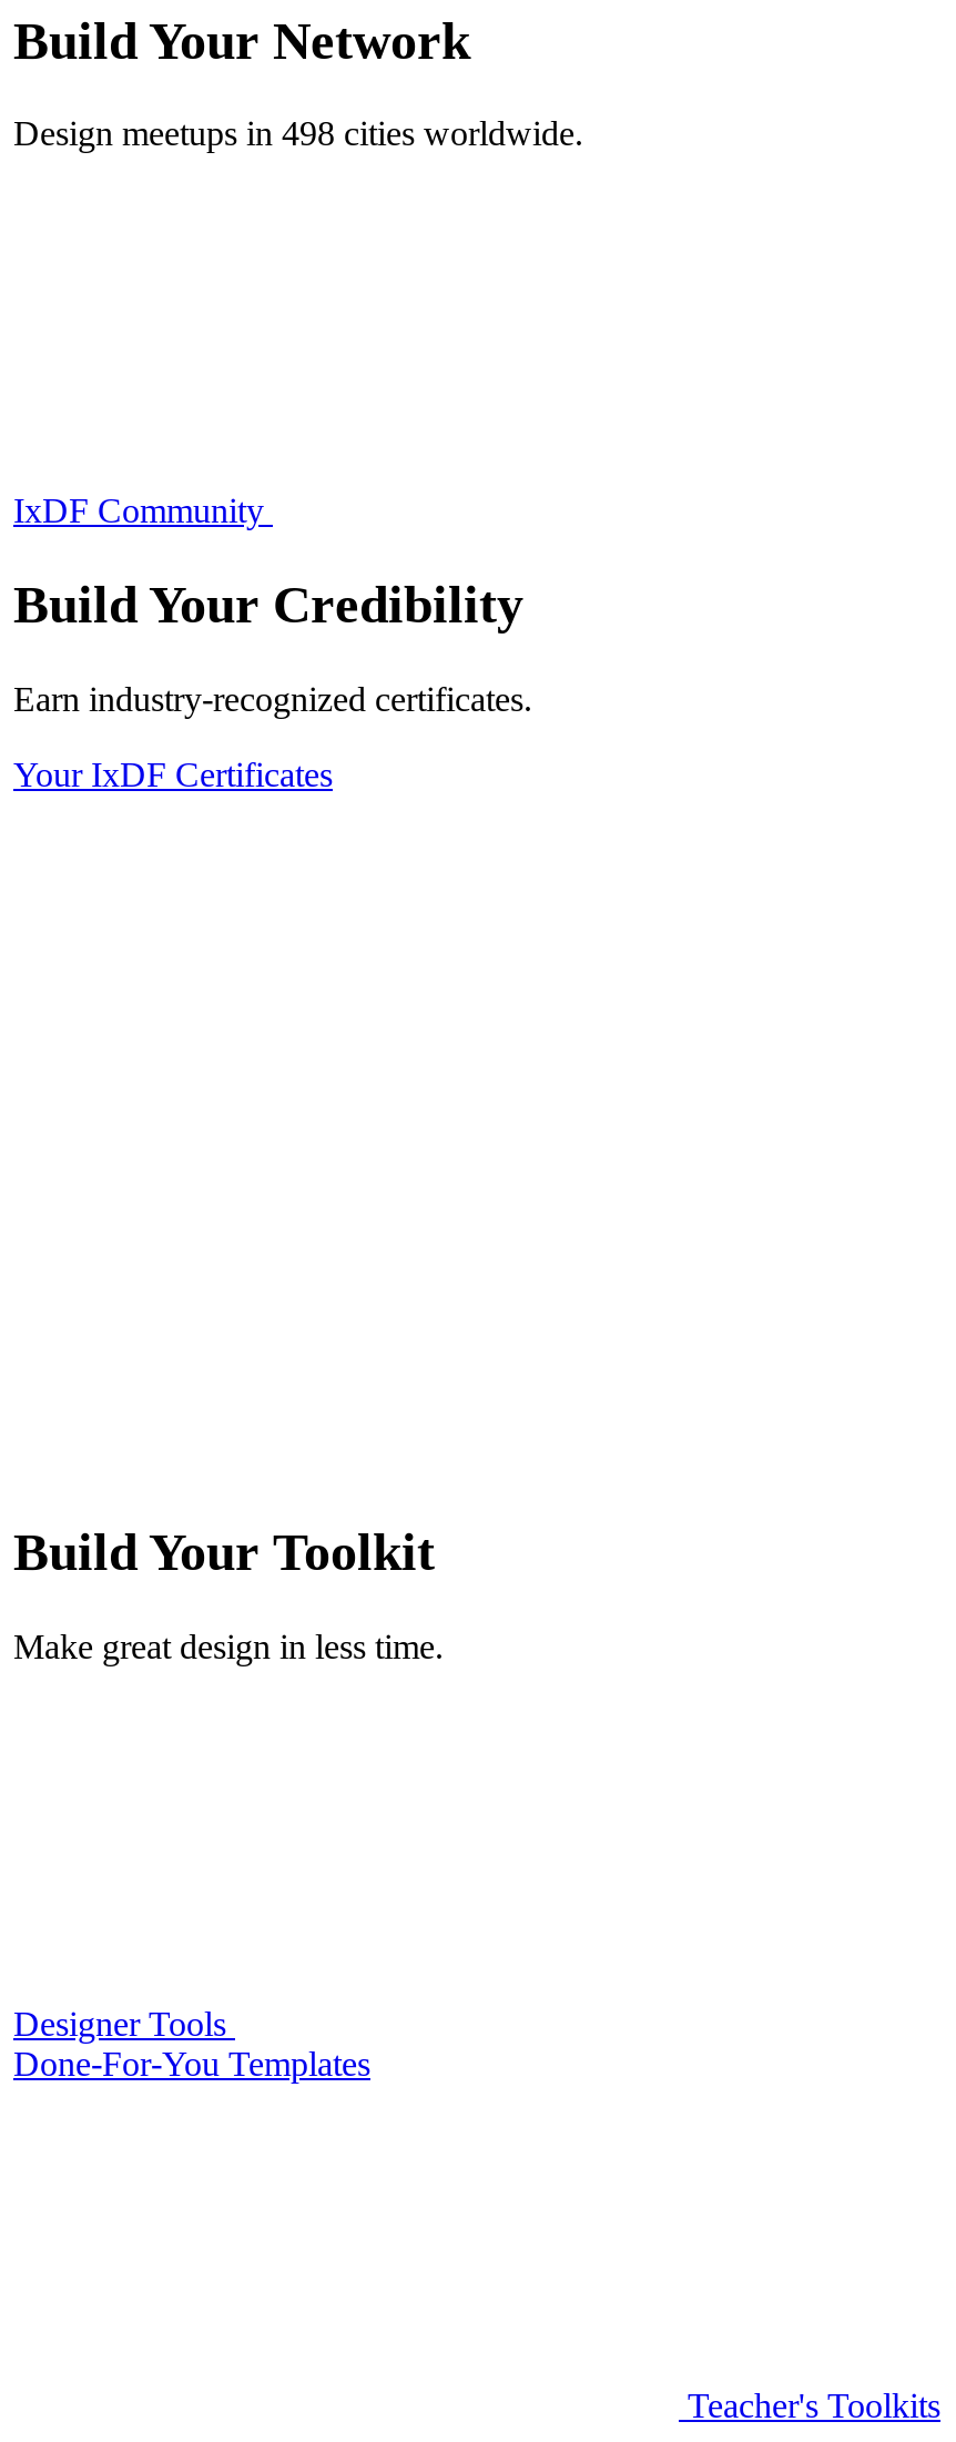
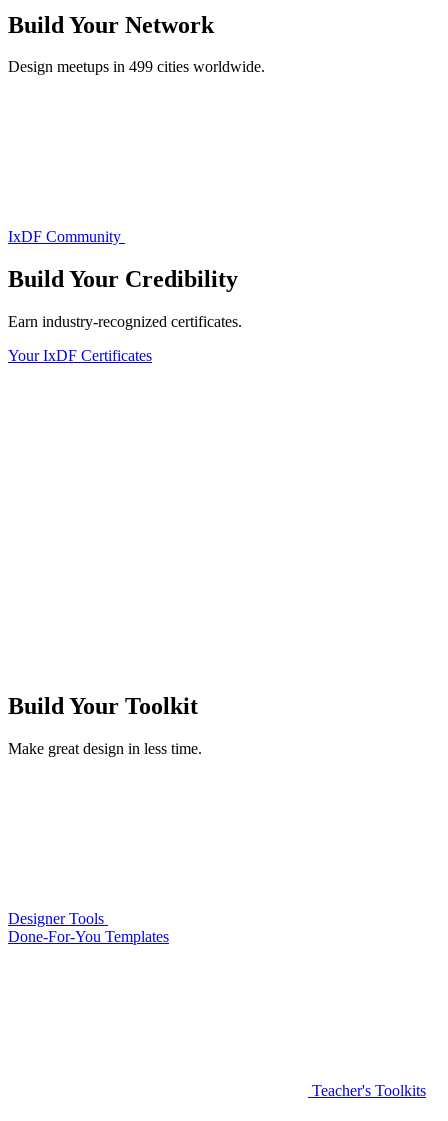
[13,115,583,153] Design meetups in 498 cities worldwide. -> [8,58,265,75] Design meetups in 499 cities worldwide.

